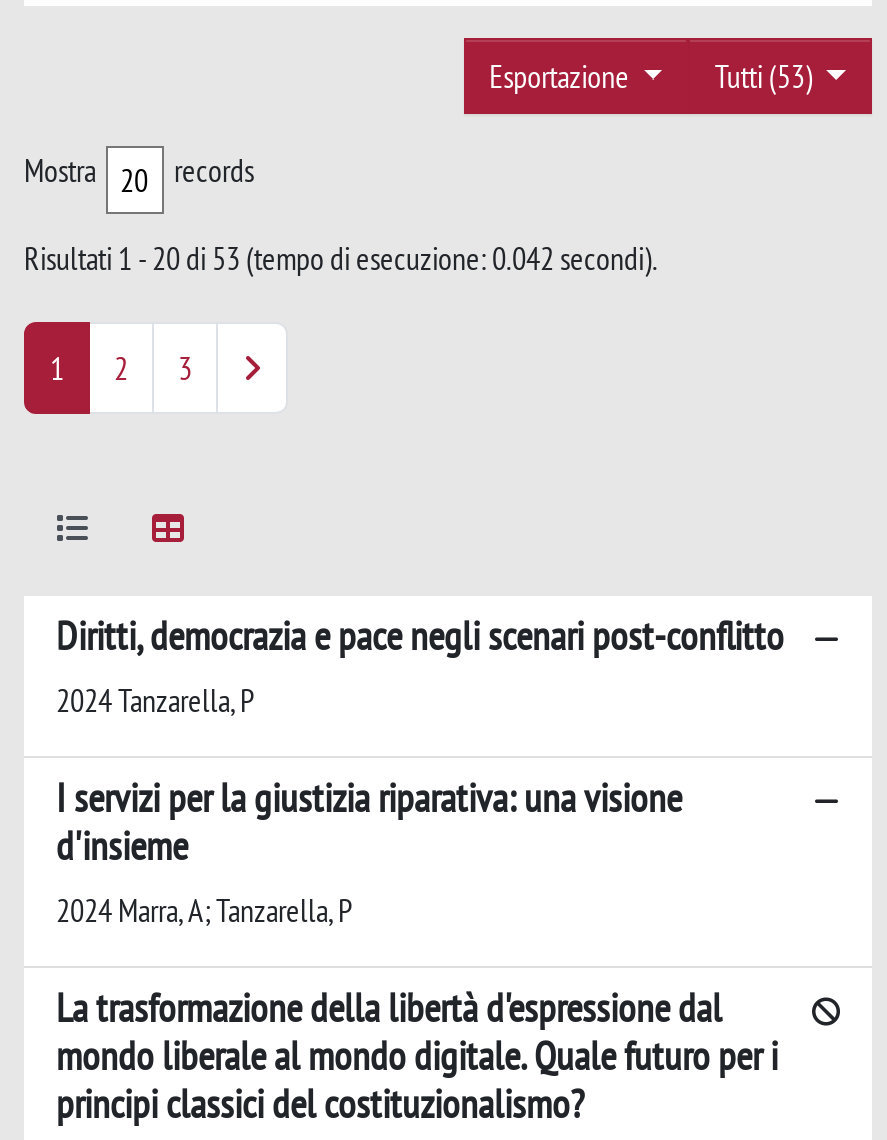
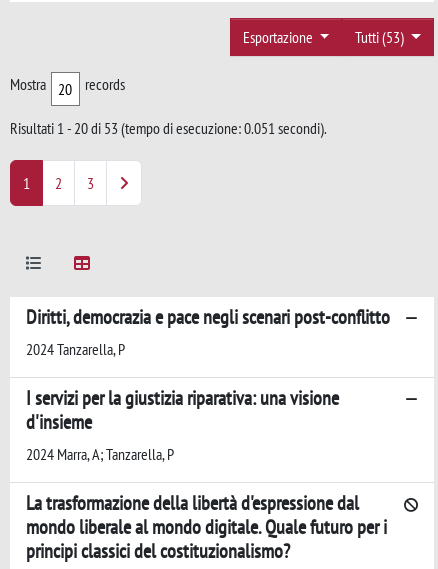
[24,238,658,278] Risultati 1 - 20 di 53 (tempo di esecuzione: 0.042 secondi). -> [10,118,327,138] Risultati 1 - 20 di 53 (tempo di esecuzione: 0.051 secondi).

